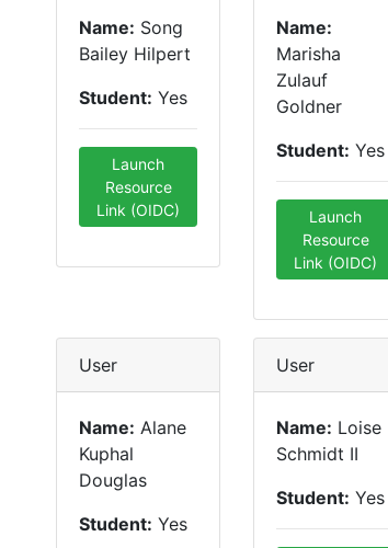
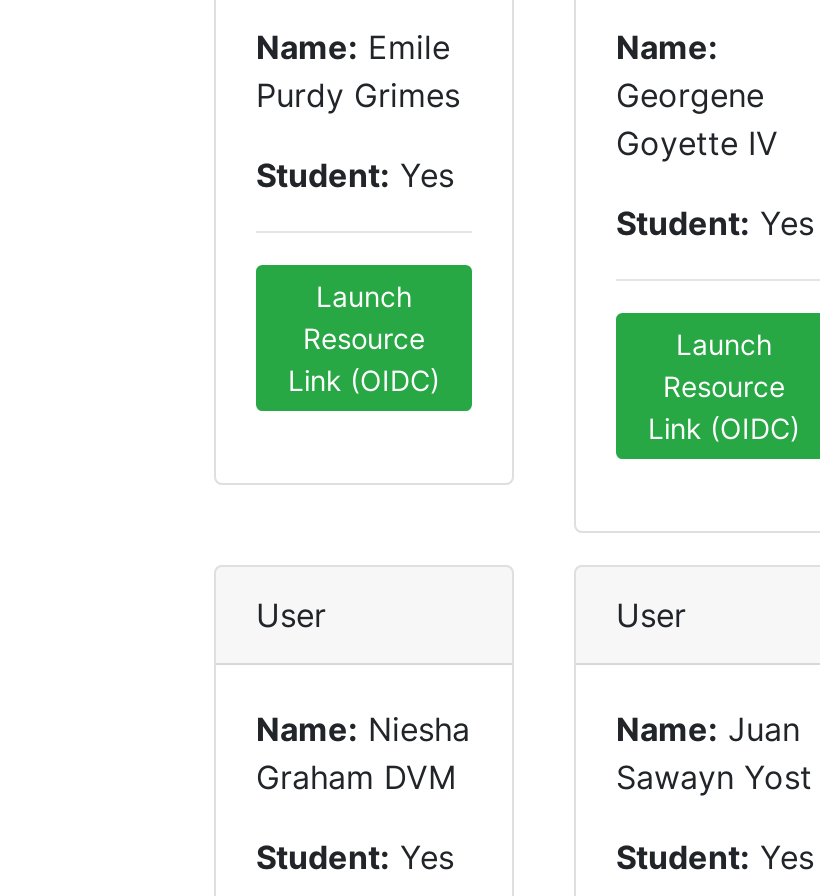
[79,16,191,65] Name: Song | Bailey Hilpert -> [256,27,460,115] Name: Emile | Purdy Grimes
[276,43,342,117] Marisha | Zulauf | Goldner -> [616,75,778,163] Georgene | Goyette IV
[79,416,186,491] Name: Alane | Kuphal | Douglas -> [256,709,470,797] Name: Niesha | Graham DVM
[276,416,381,465] Name: Loise | Schmidt II -> [616,709,812,797] Name: Juan | Sawayn Yost

